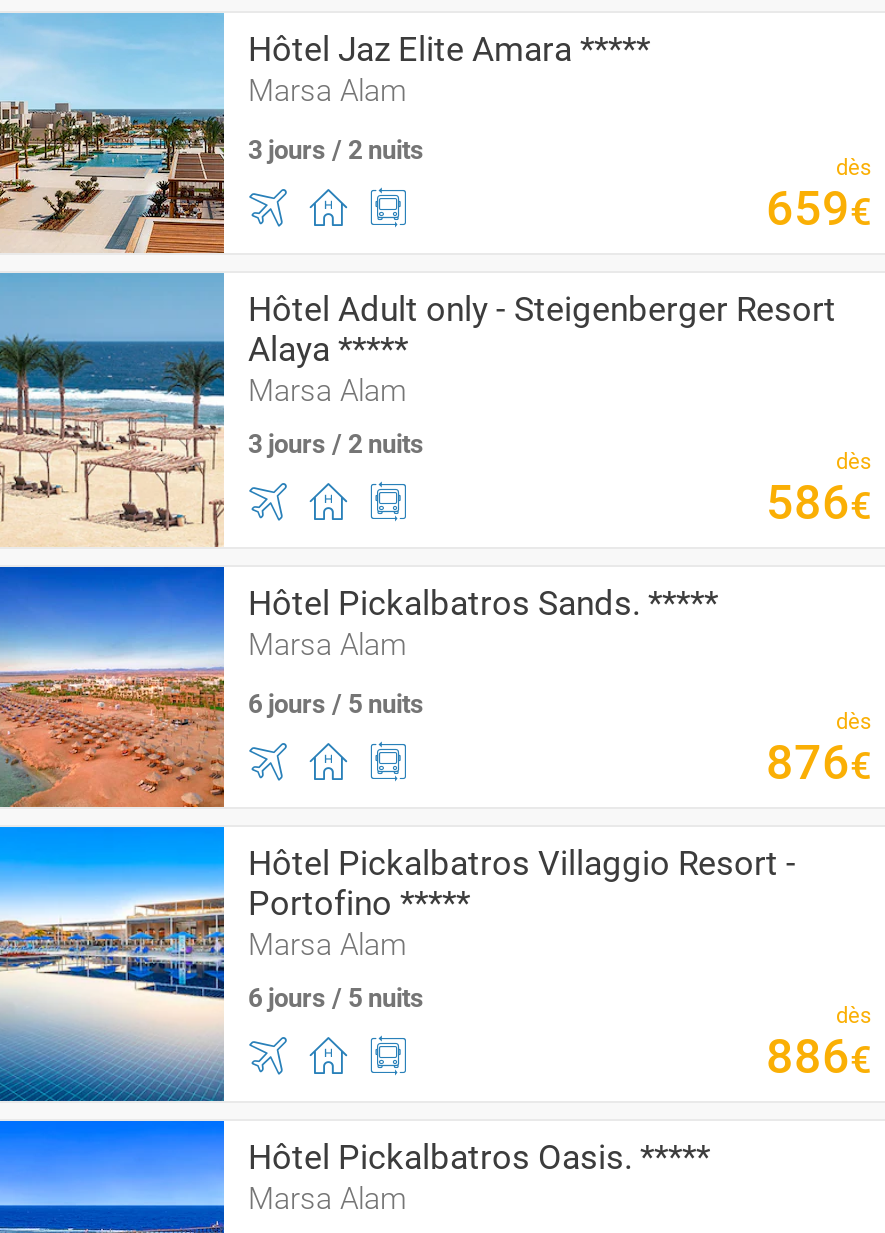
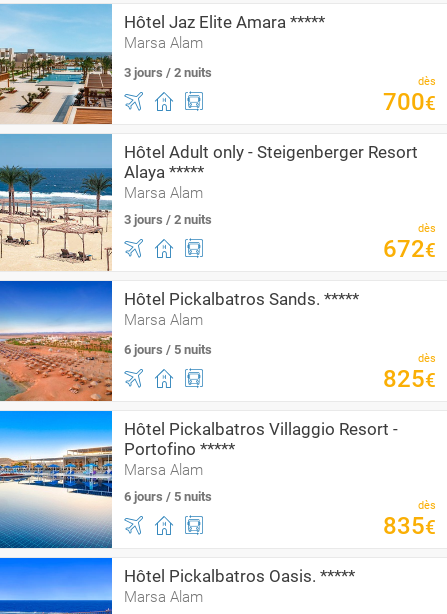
[766,181,872,237] 659€ -> [383,88,436,116] 700€
[766,475,872,531] 586€ -> [383,235,436,263] 672€
[766,735,872,791] 876€ -> [383,365,436,393] 825€
[766,1029,872,1085] 886€ -> [383,512,436,540] 835€

